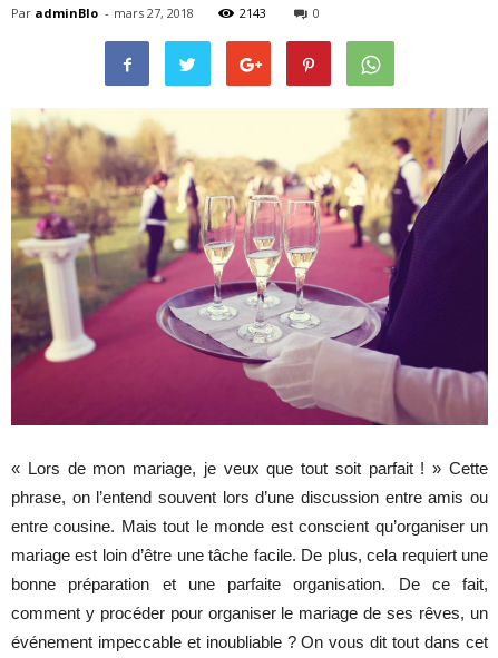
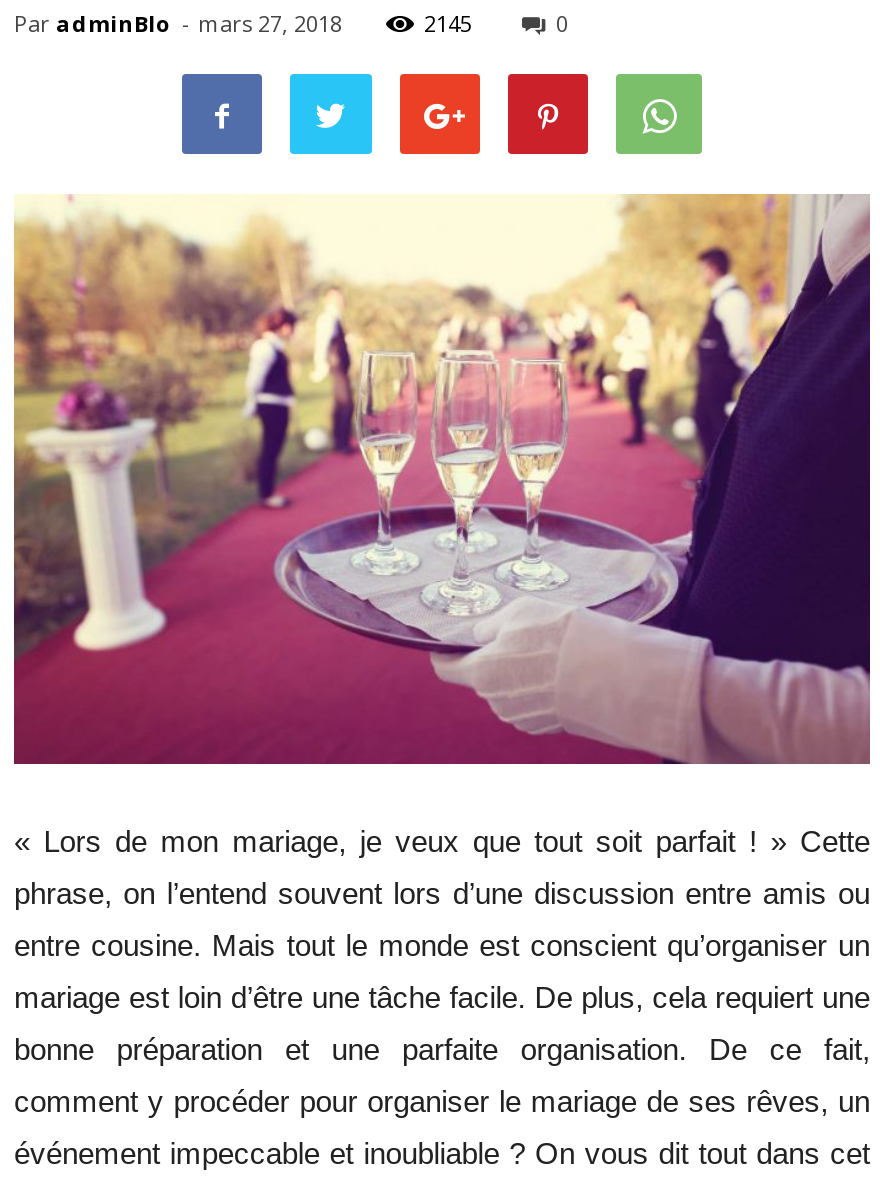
[240,4,266,21] 2143 -> [424,8,472,38] 2145

